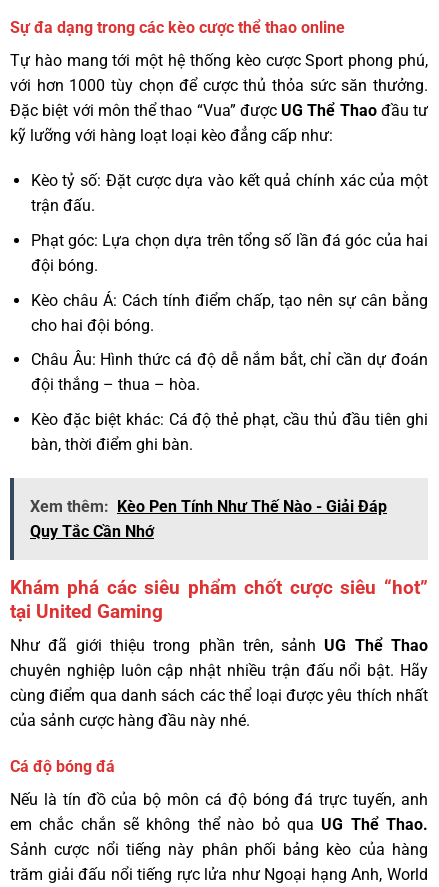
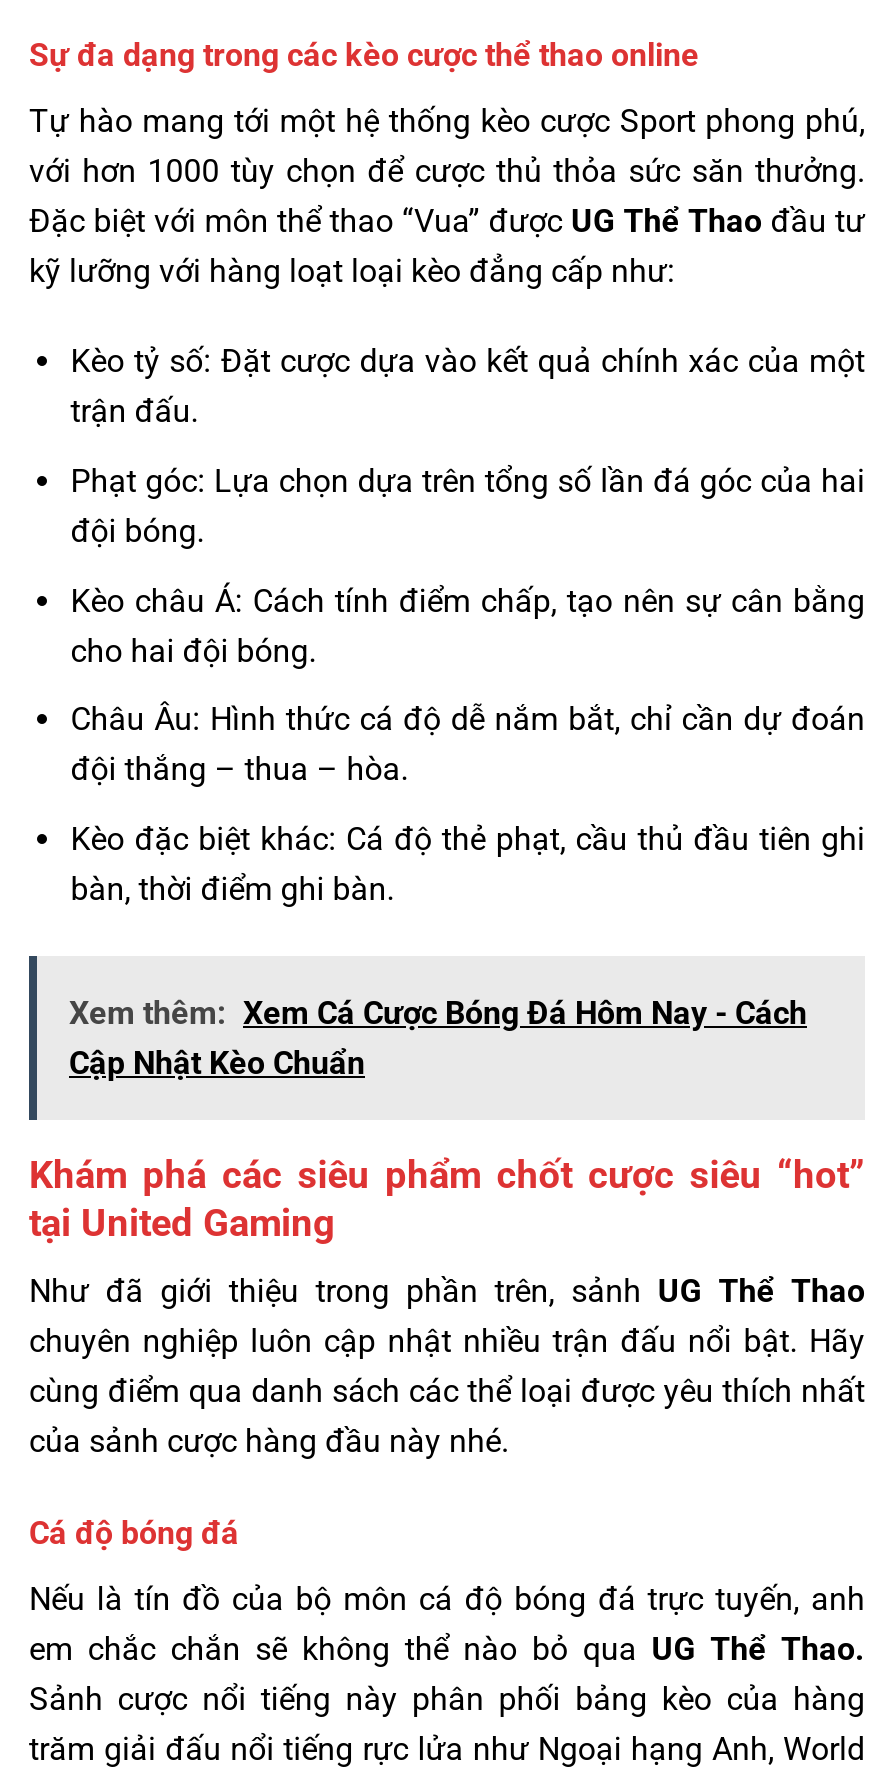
[30,496,387,540] Xem thêm: Kèo Pen Tính Như Thế Nào - Giải Đáp | Quy Tắc Cần Nhớ -> [69,993,807,1081] Xem thêm: Xem Cá Cược Bóng Đá Hôm Nay - Cách | Cập Nhật Kèo Chuẩn

